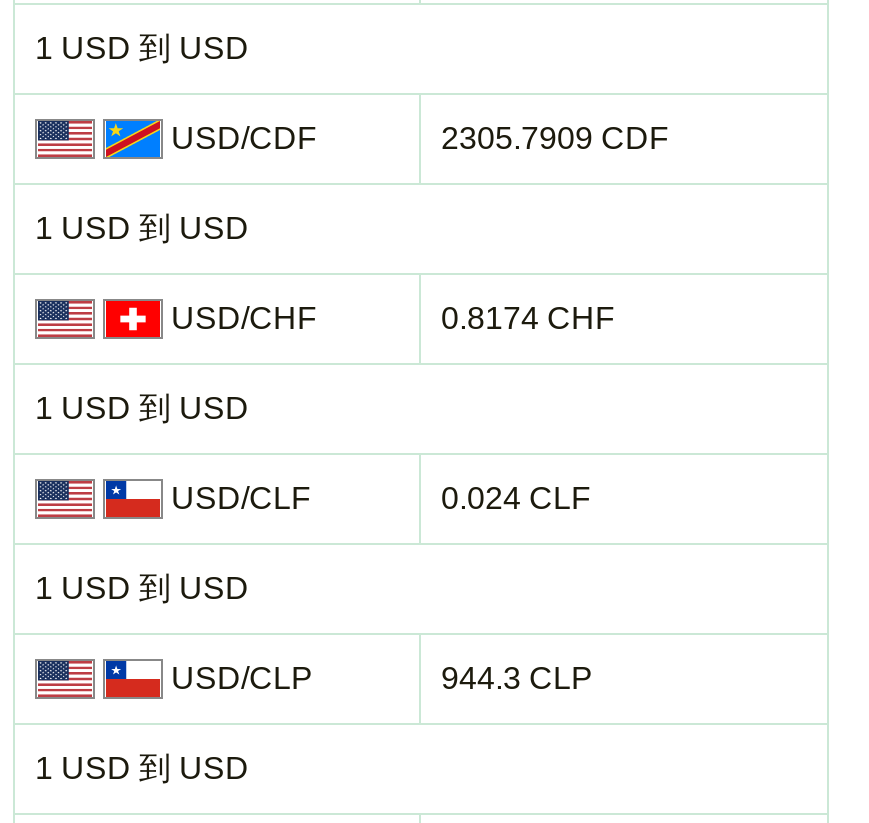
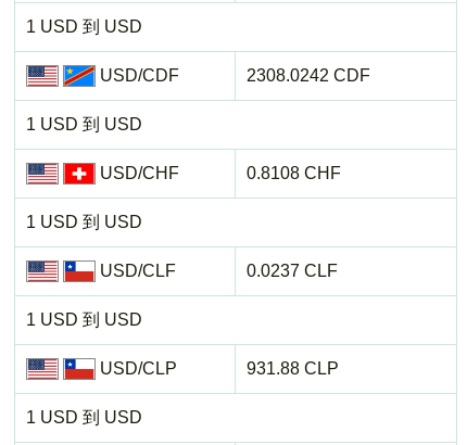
[441,121,669,155] 2305.7909 CDF -> [247,66,370,85] 2308.0242 CDF
[441,301,615,335] 0.8174 CHF -> [247,164,341,182] 0.8108 CHF
[441,481,591,515] 0.024 CLF -> [247,262,338,280] 0.0237 CLF
[441,661,593,695] 944.3 CLP -> [247,359,339,378] 931.88 CLP

